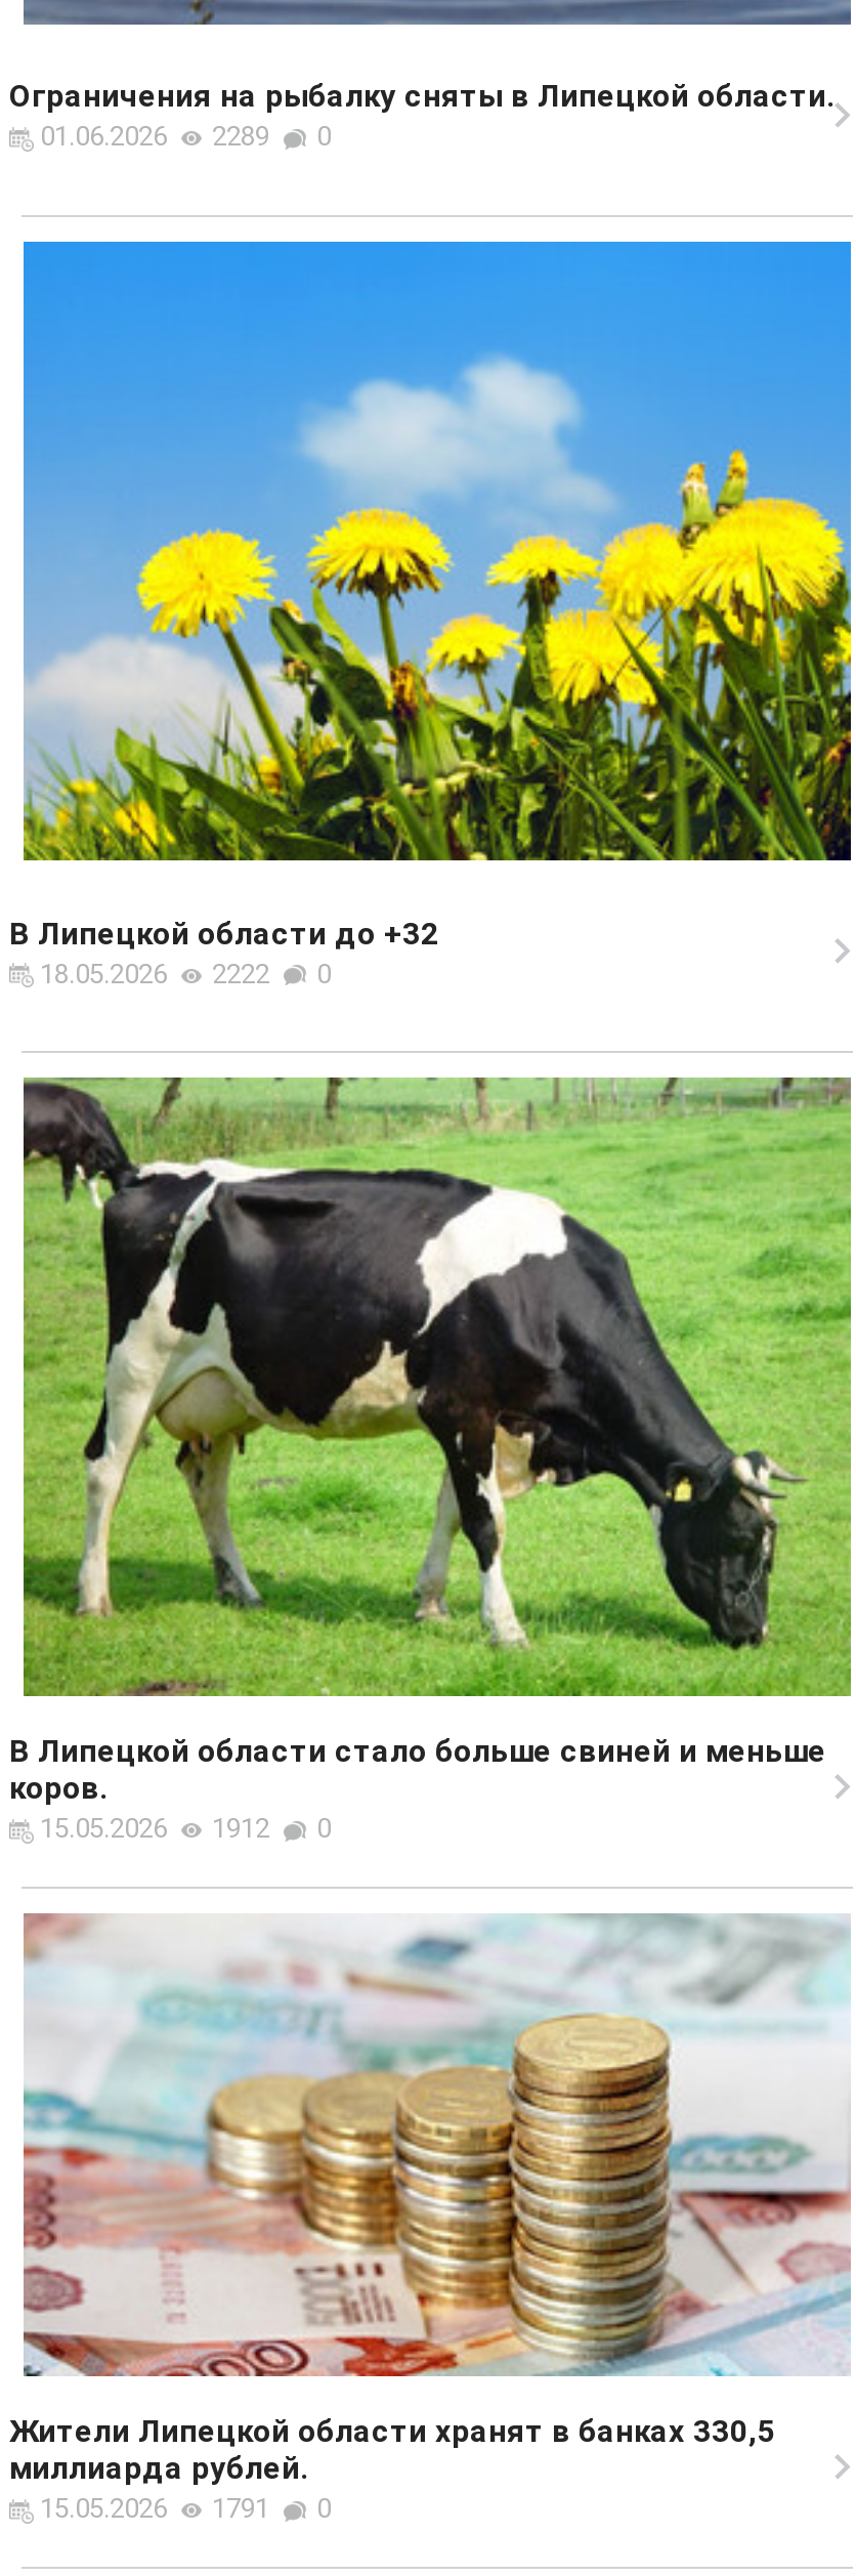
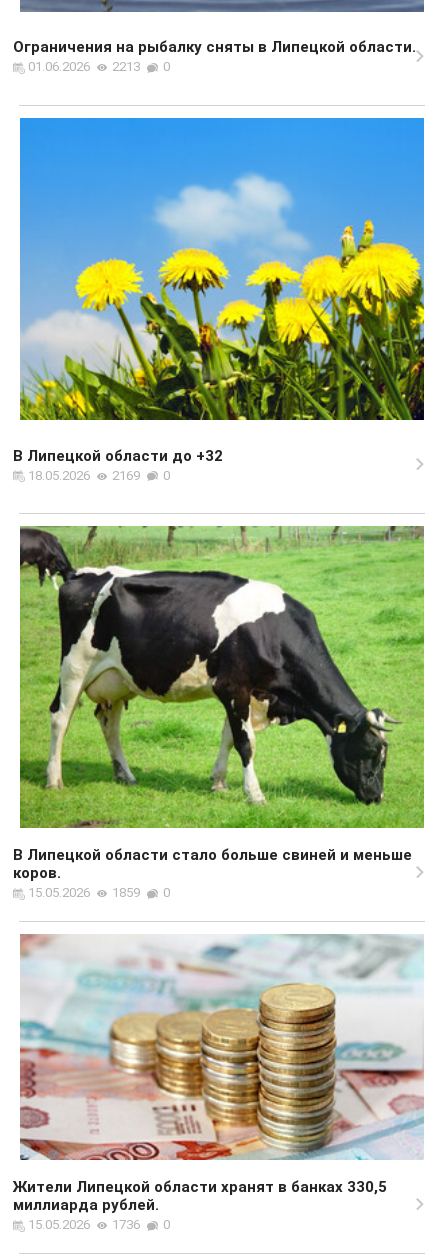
[40,122,331,153] 01.06.2026 2289 0 -> [28,59,170,74] 01.06.2026 2213 0
[40,958,331,989] 18.05.2026 2222 0 -> [28,468,170,483] 18.05.2026 2169 0
[40,1813,331,1844] 15.05.2026 1912 0 -> [28,885,170,900] 15.05.2026 1859 0
[40,2493,331,2524] 15.05.2026 1791 0 -> [28,1217,170,1232] 15.05.2026 1736 0

